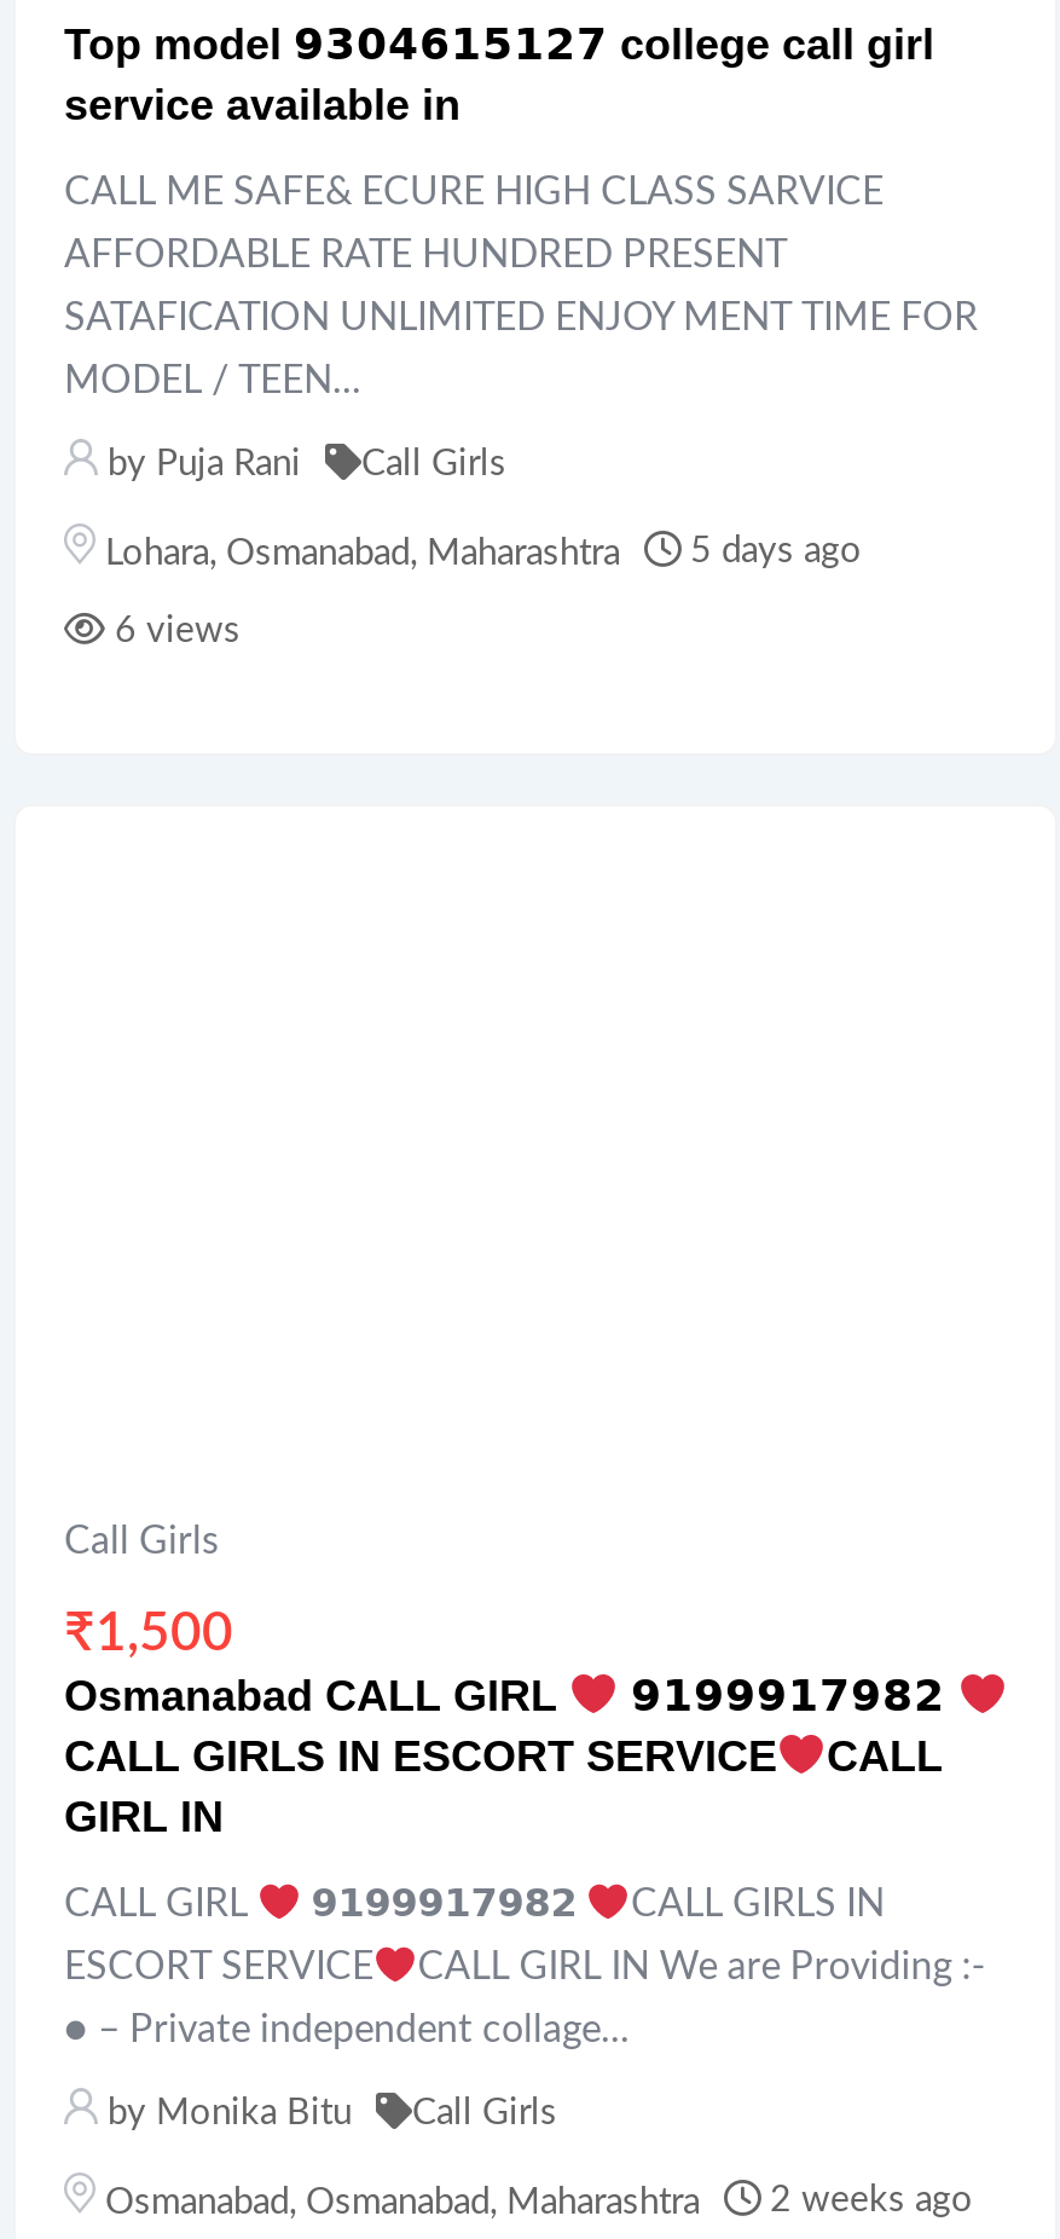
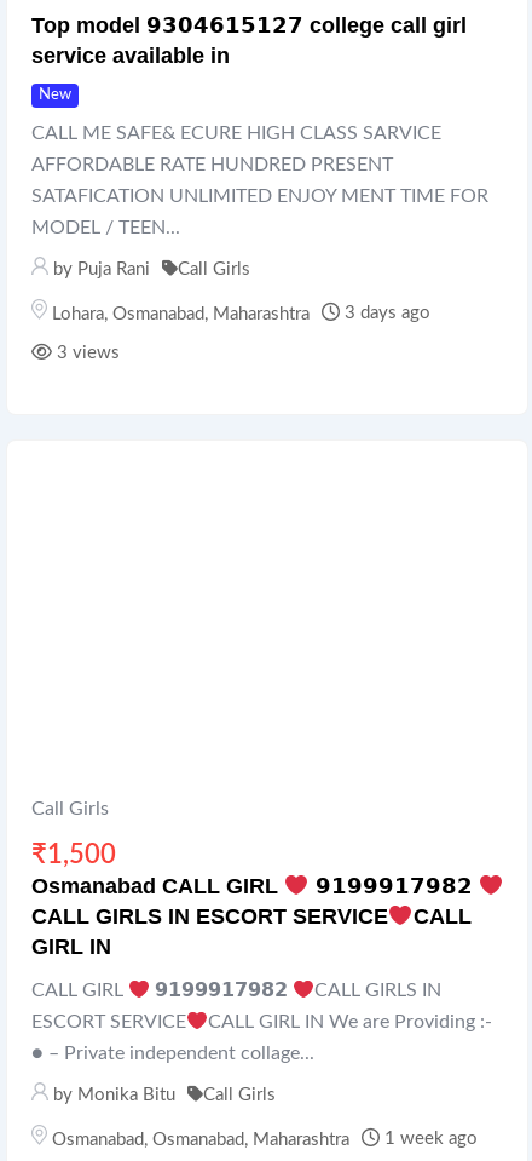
none -> [39,87,71,103] New
[105,533,862,572] Lohara, Osmanabad, Maharashtra 5 days ago -> [52,304,430,323] Lohara, Osmanabad, Maharashtra 3 days ago
[105,613,241,649] 6 views -> [52,344,120,362] 3 views
[105,2182,973,2221] Osmanabad, Osmanabad, Maharashtra 2 weeks ago -> [52,1130,478,1149] Osmanabad, Osmanabad, Maharashtra 1 week ago

